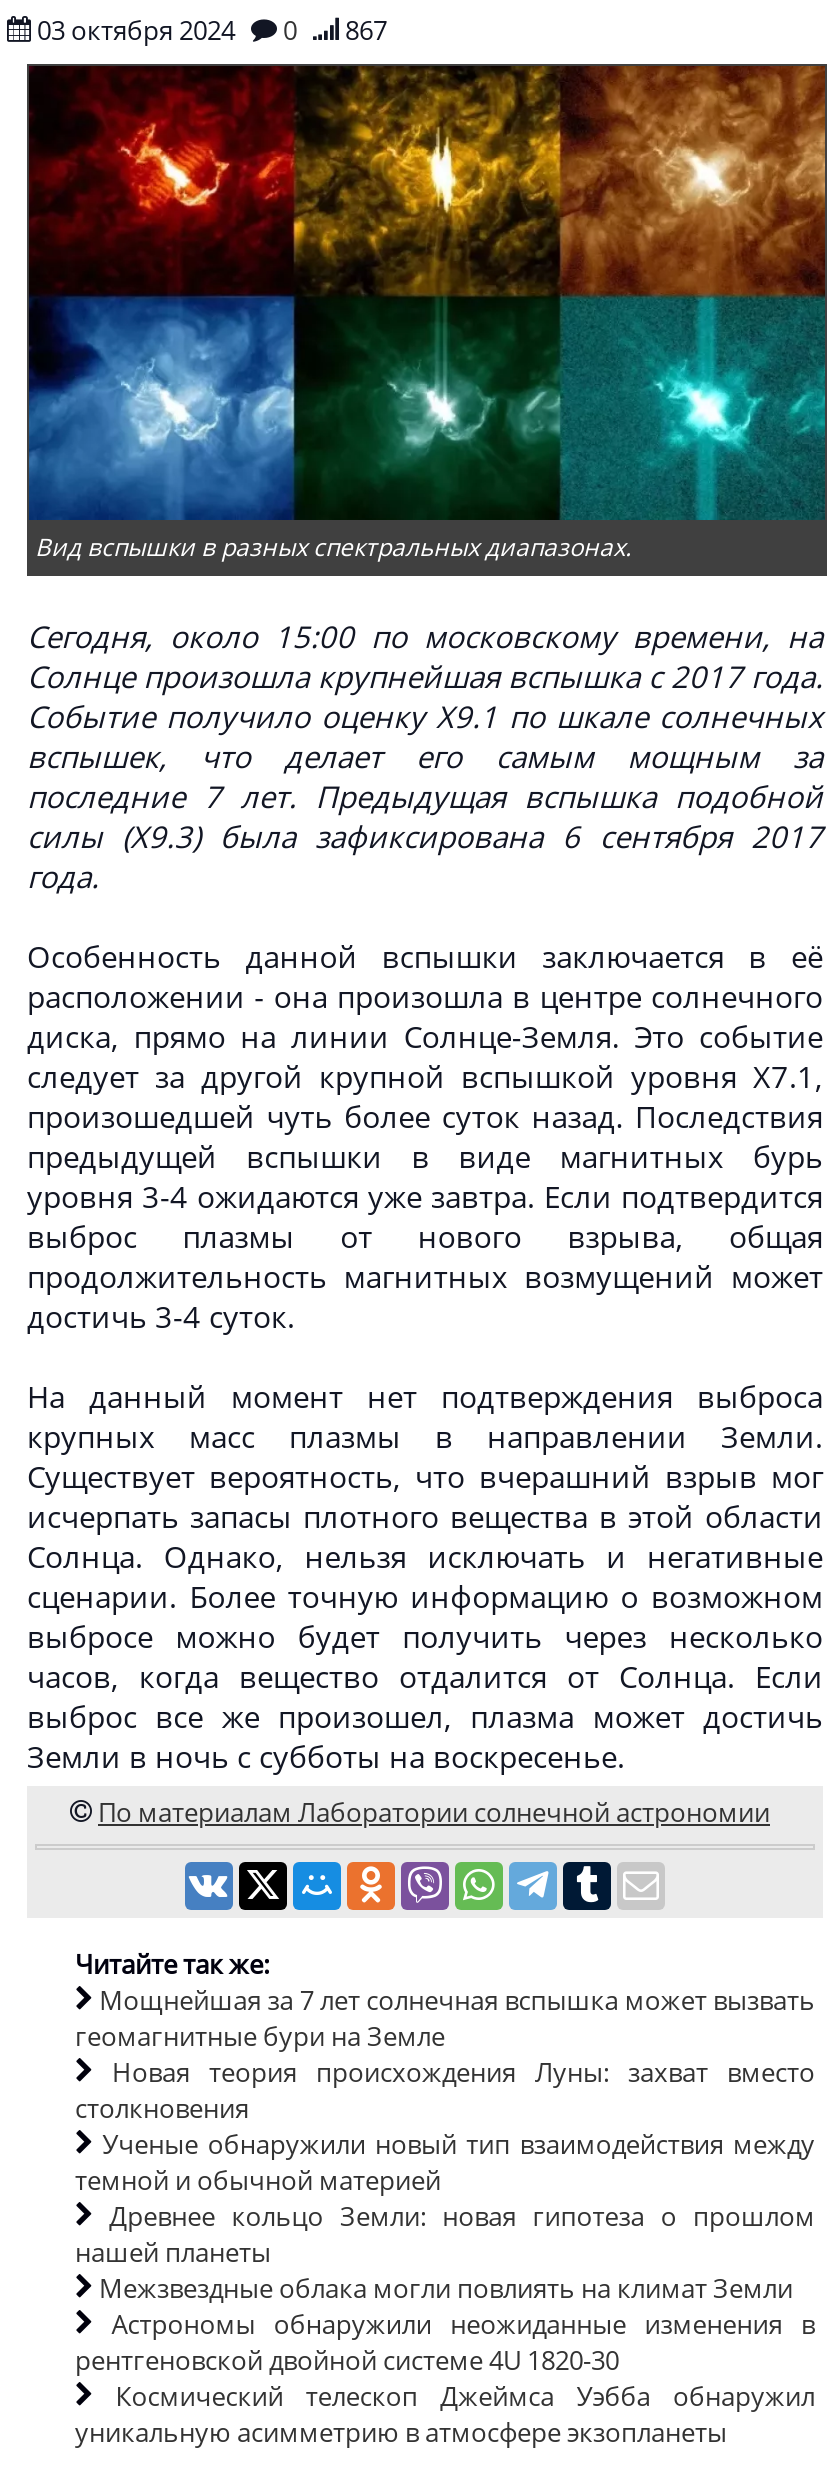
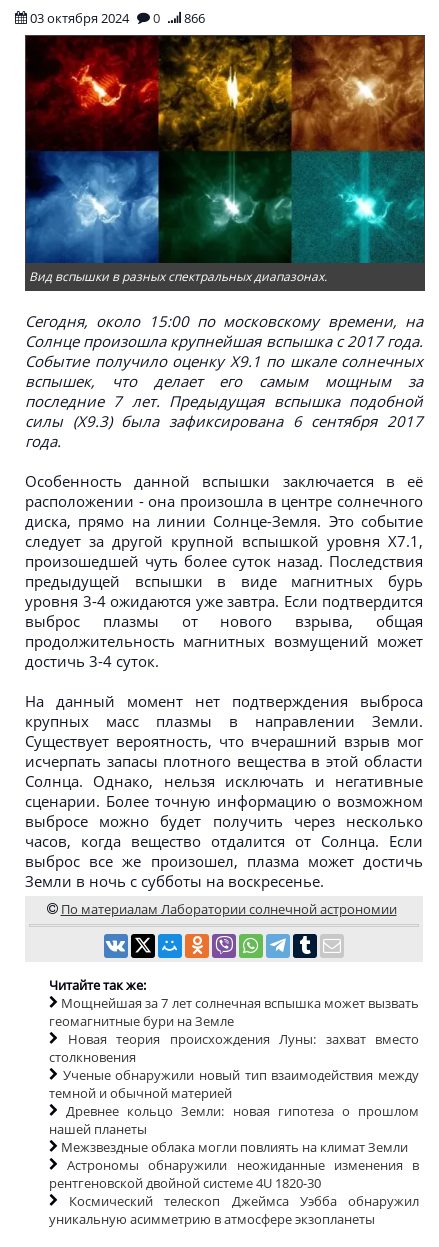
[31,12,387,48] 03 октября 2024 0 867 -> [27,9,205,27] 03 октября 2024 0 866

